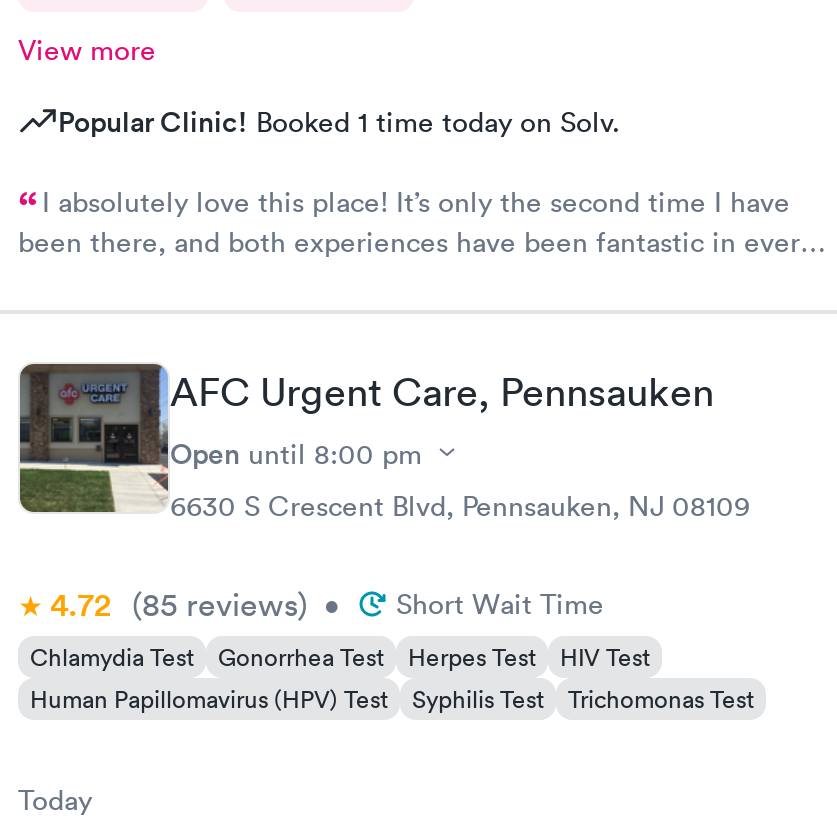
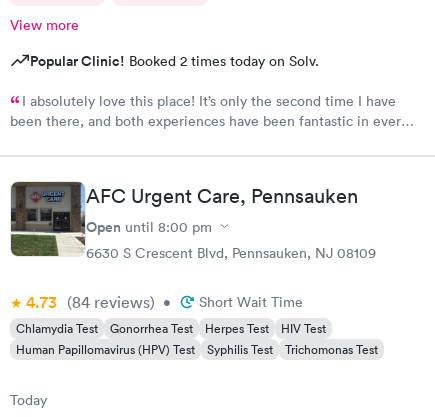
[58,102,620,142] Popular Clinic! Booked 1 time today on Solv. -> [30,51,319,71] Popular Clinic! Booked 2 times today on Solv.
[50,583,604,625] 4.72 (85 reviews) • Short Wait Time -> [26,291,303,312] 4.73 (84 reviews) • Short Wait Time

